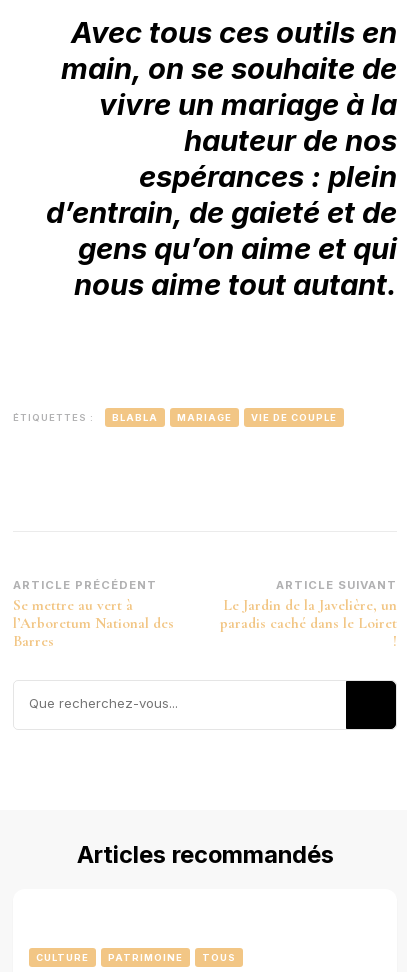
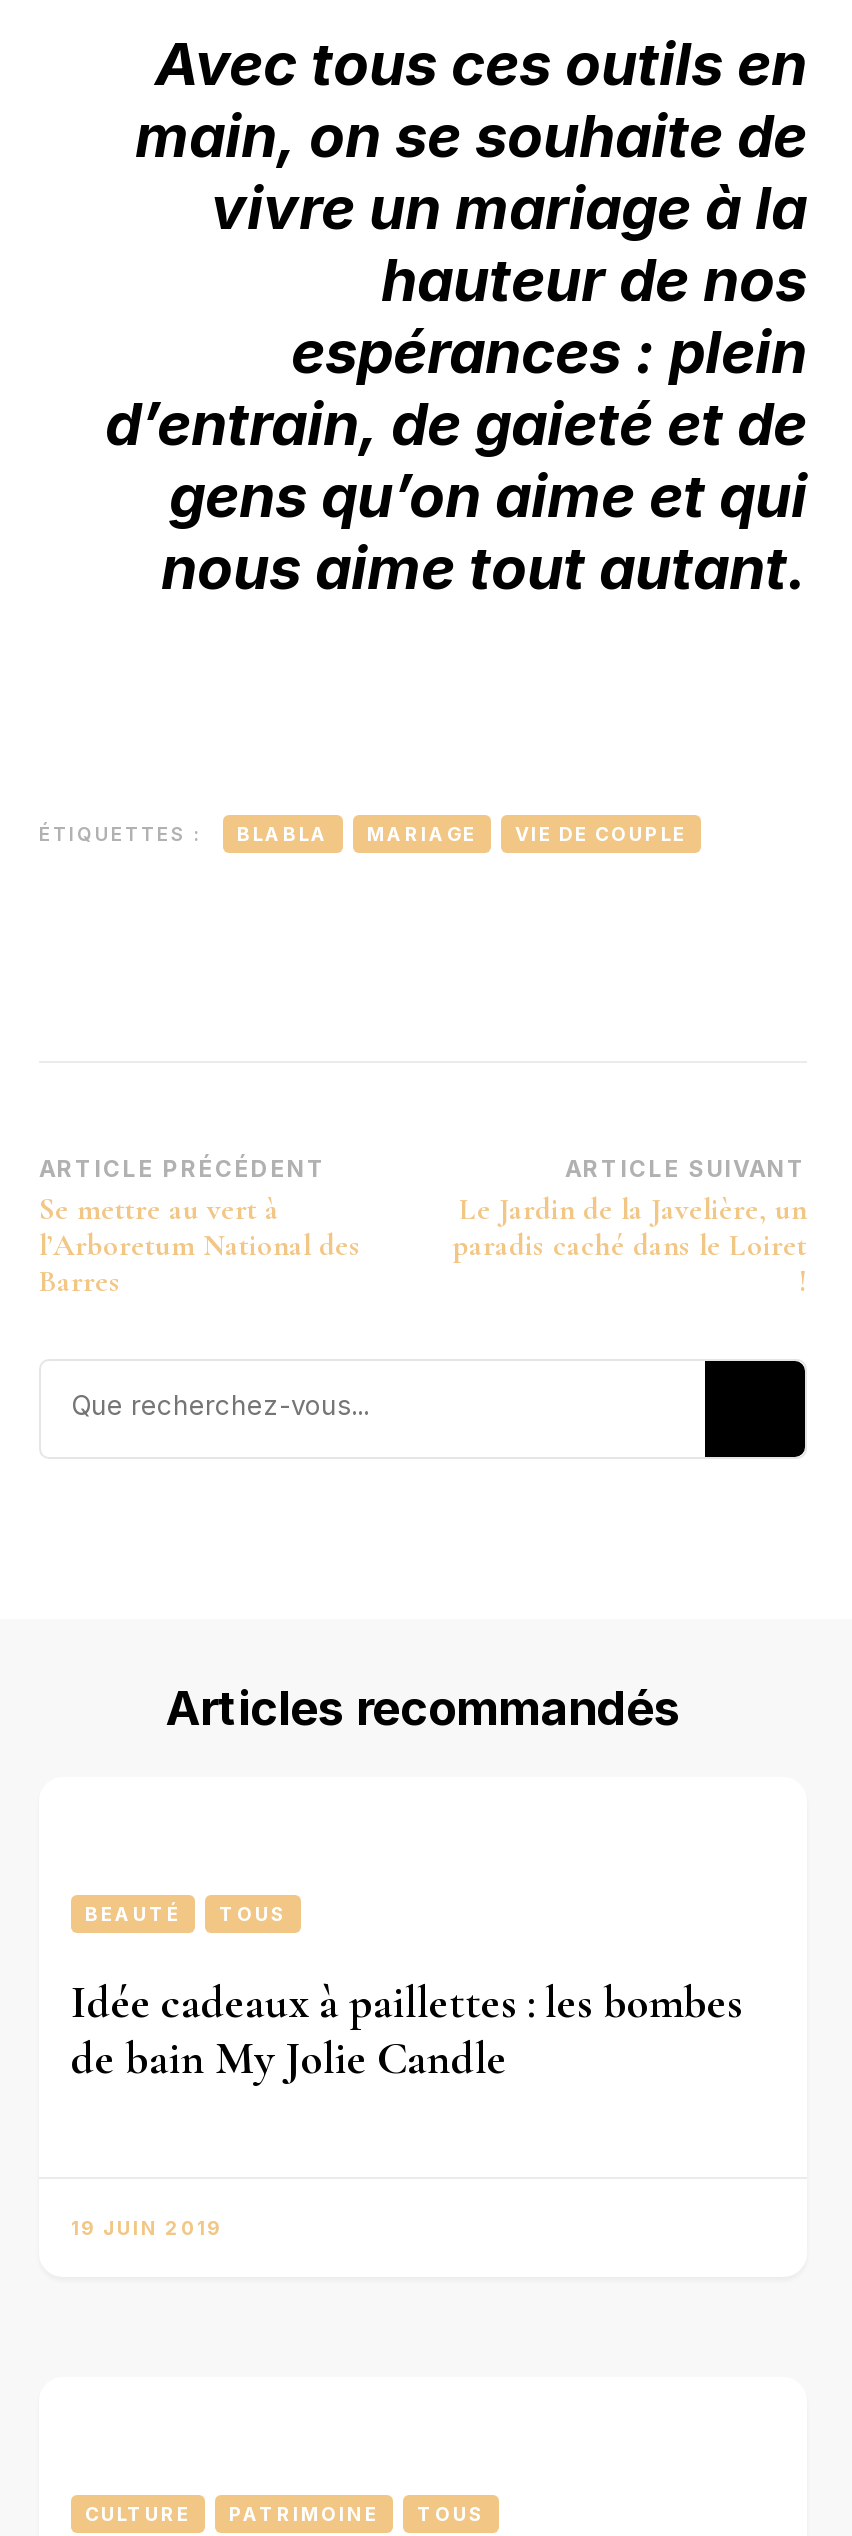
none -> [71,1903,743,2239] BEAUTÉ | TOUS | Idée cadeaux à paillettes : les bombes | de bain My Jolie Candle | 19 JUIN 2019

